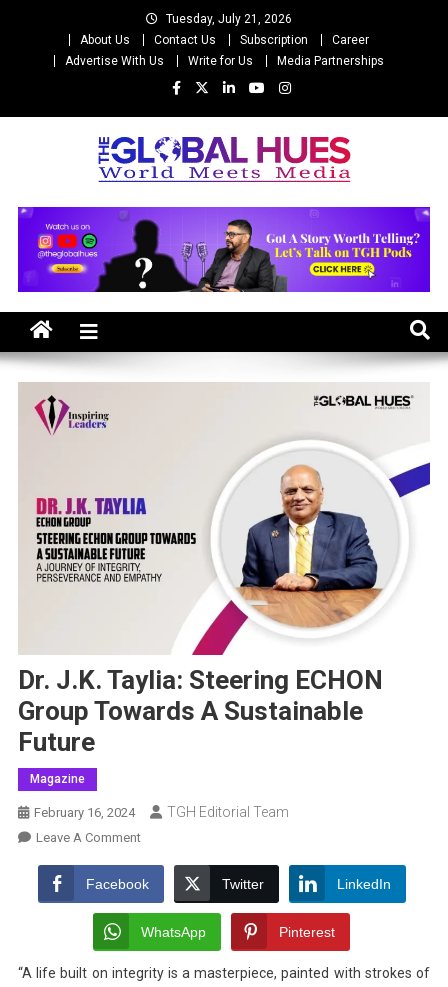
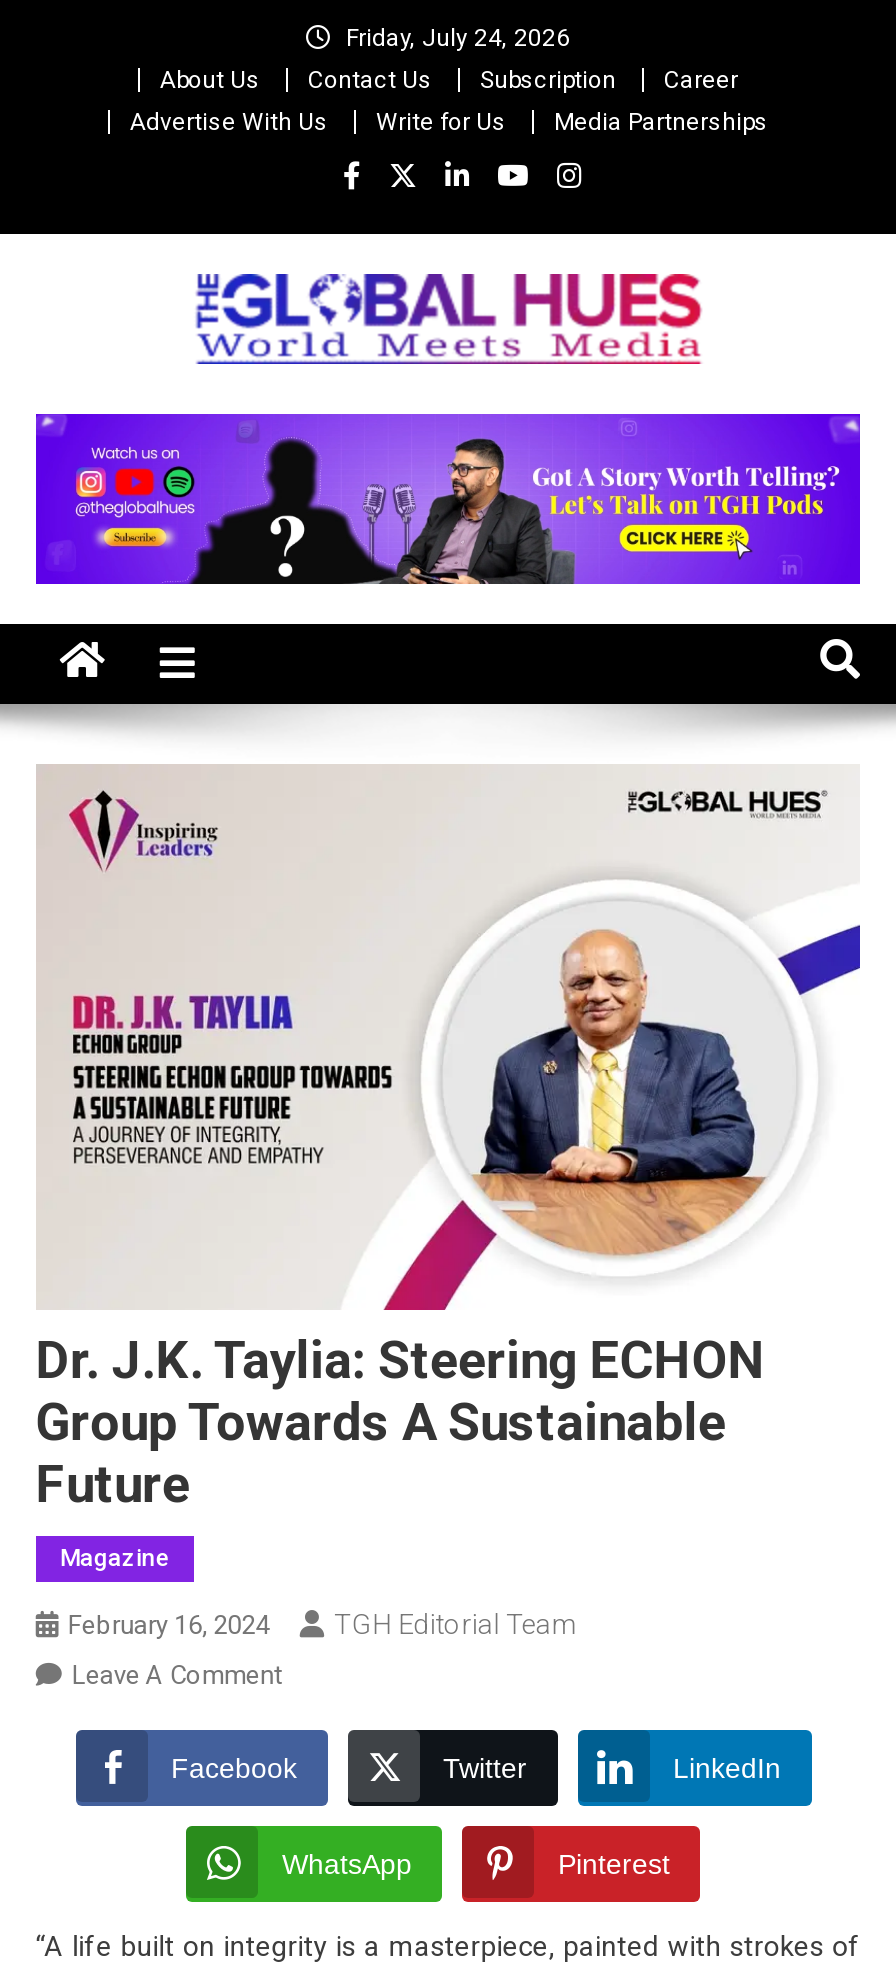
[166,12,292,26] Tuesday, July 21, 2026 -> [346,24,570,52] Friday, July 24, 2026

